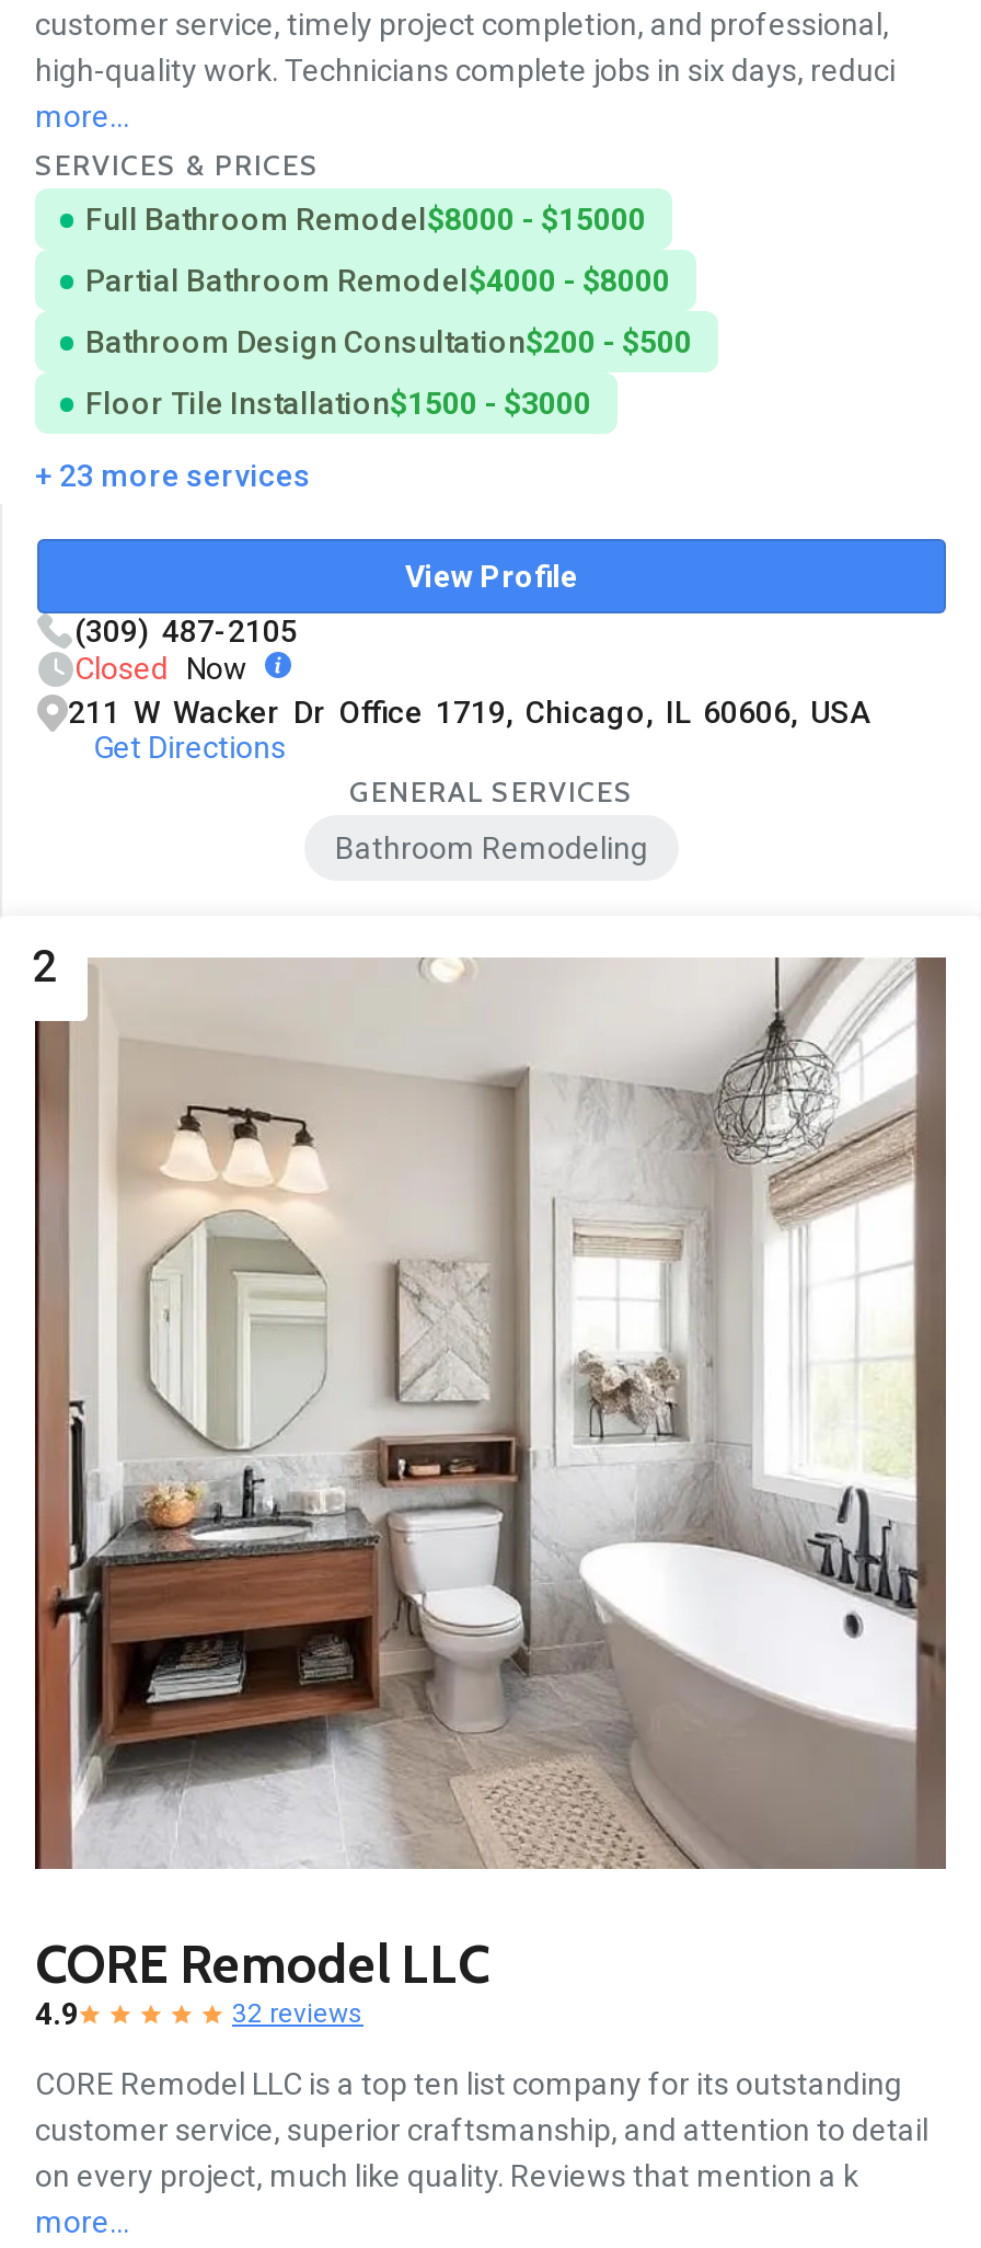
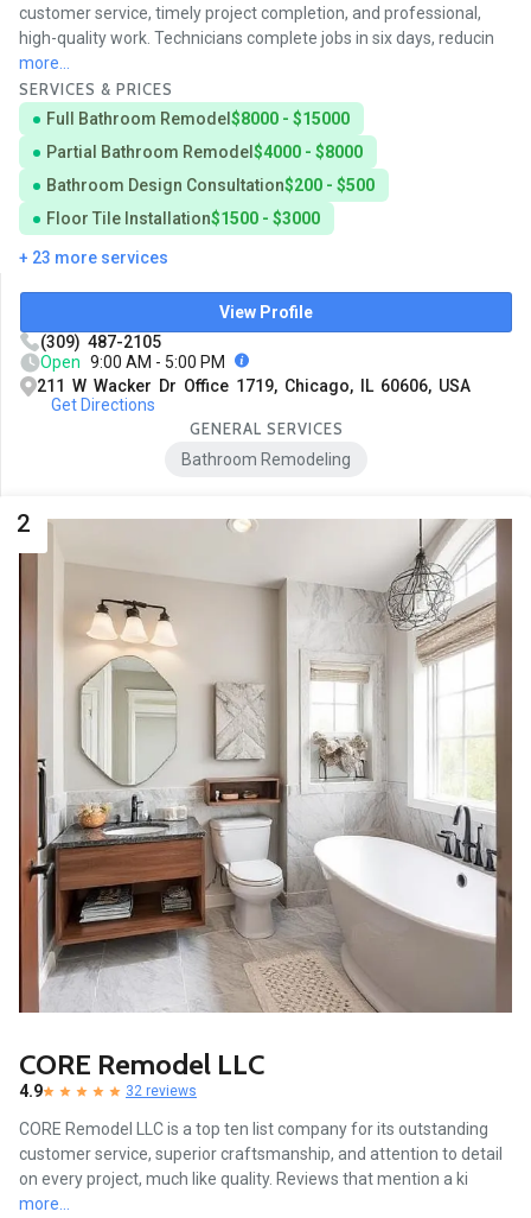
[35,53,896,88] high-quality work. Technicians complete jobs in six days, reduci -> [19,29,494,48] high-quality work. Technicians complete jobs in six days, reducin
[74,651,247,686] Closed Now -> [40,353,225,372] Open 9:00 AM - 5:00 PM
[35,2158,858,2193] on every project, much like quality. Reviews that mention a k -> [19,1169,468,1188] on every project, much like quality. Reviews that mention a ki

